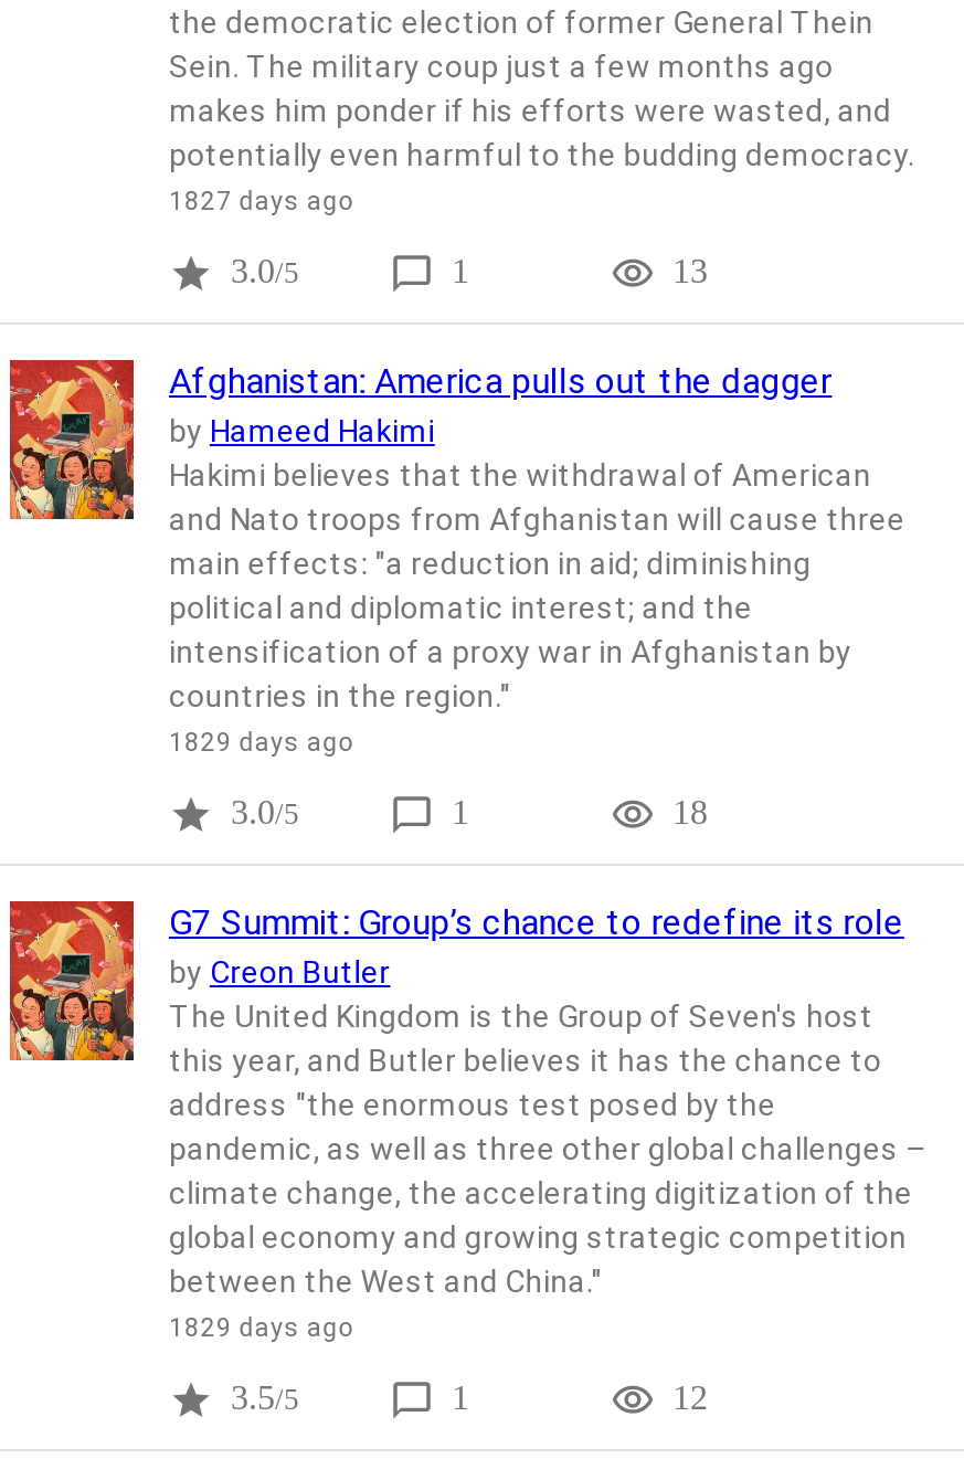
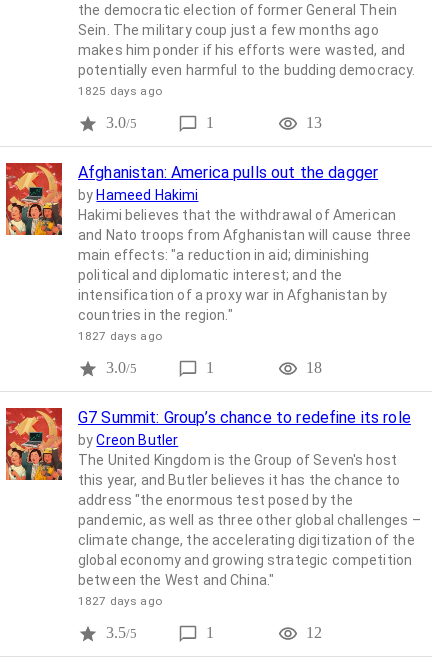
[169,186,354,216] 1827 days ago -> [78,84,162,98] 1825 days ago
[169,727,354,758] 1829 days ago -> [78,329,162,343] 1827 days ago
[169,1312,354,1343] 1829 days ago -> [78,594,162,608] 1827 days ago

